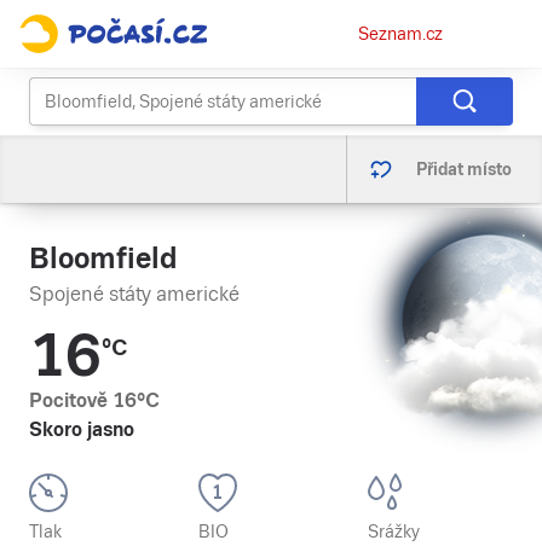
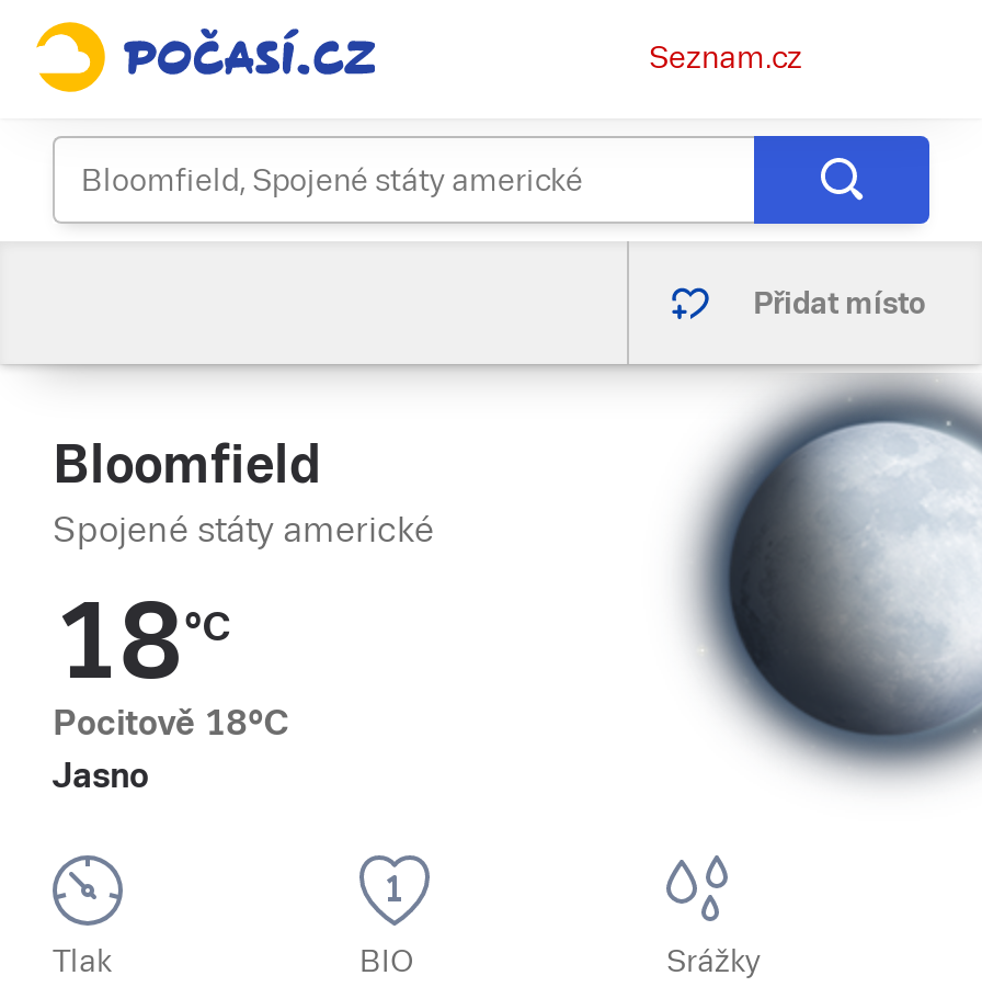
[397,283,538,418] [image] -> [717,511,975,757] [image]
[29,323,160,441] 16°C | Pocitově 16°C | Skoro jasno -> [53,581,289,796] 18°C | Pocitově 18°C | Jasno

